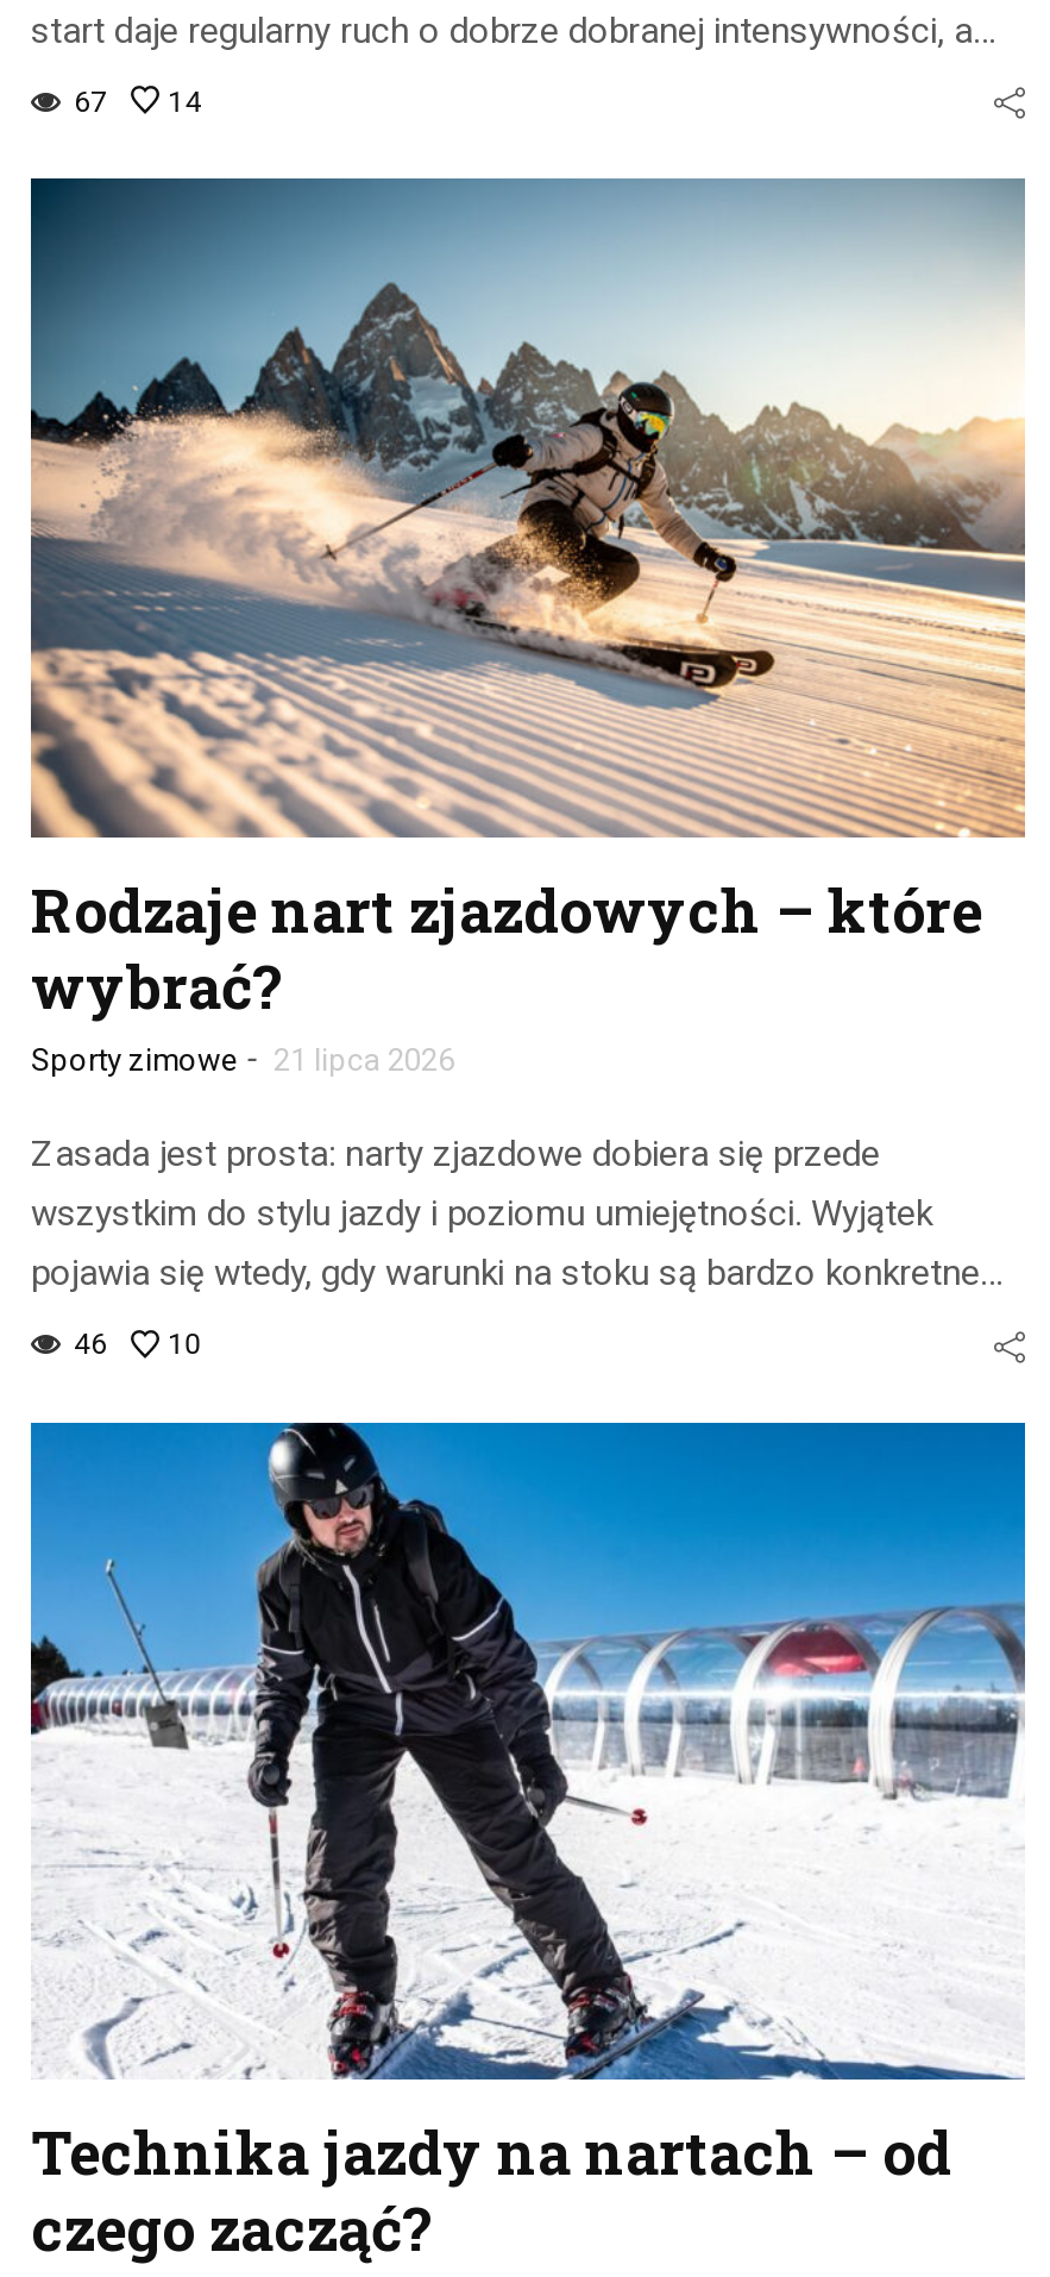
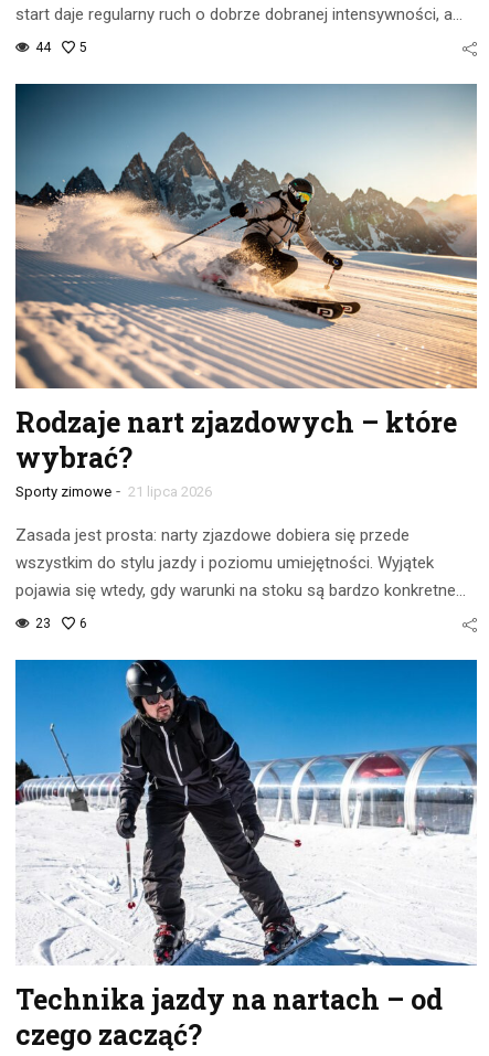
[74,86,107,119] 67 -> [35,40,51,55] 44
[168,86,202,119] 14 -> [79,40,87,55] 5
[74,1328,107,1362] 46 -> [35,616,51,632] 23
[168,1328,202,1362] 10 -> [79,616,87,632] 6

